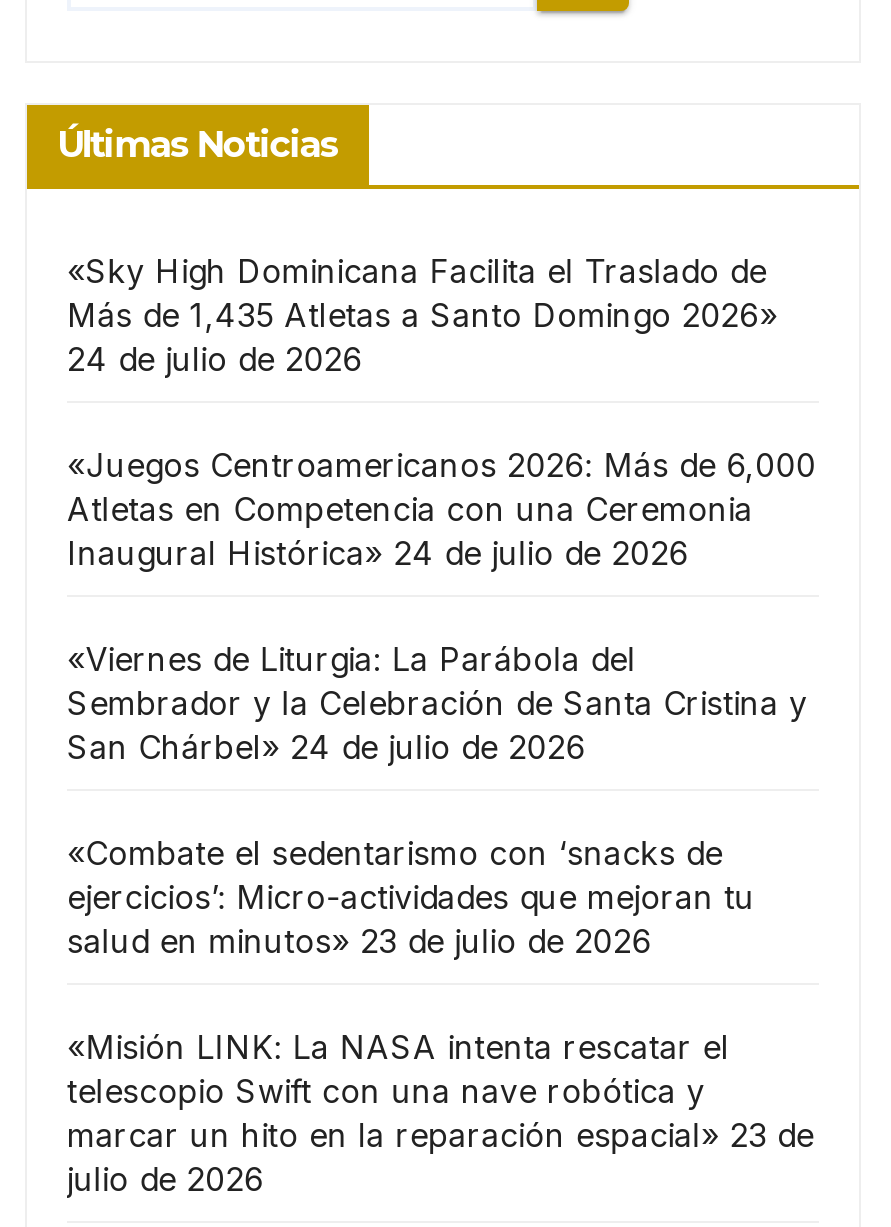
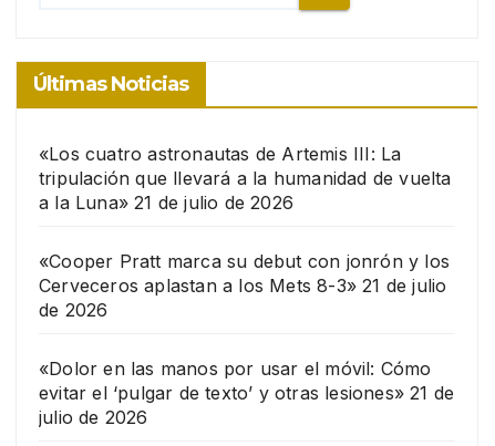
[67,251,816,1155] «Sky High Dominicana Facilita el Traslado de | Más de 1,435 Atletas a Santo Domingo 2026» | 24 de julio de 2026 | «Juegos Centroamericanos 2026: Más de 6,000 | Atletas en Competencia con una Ceremonia | Inaugural Histórica» 24 de julio de 2026 | «Viernes de Liturgia: La Parábola del | Sembrador y la Celebración de Santa Cristina y | San Chárbel» 24 de julio de 2026 | «Combate el sedentarismo con ‘snacks de | ejercicios’: Micro-actividades que mejoran tu | salud en minutos» 23 de julio de 2026 | «Misión LINK: La NASA intenta rescatar el | telescopio Swift con una nave robótica y | marcar un hito en la reparación espacial» 23 de -> [39,143,454,404] «Los cuatro astronautas de Artemis III: La | tripulación que llevará a la humanidad de vuelta | a la Luna» 21 de julio de 2026 | «Cooper Pratt marca su debut con jonrón y los | Cerveceros aplastan a los Mets 8-3» 21 de julio | de 2026 | «Dolor en las manos por usar el móvil: Cómo | evitar el ‘pulgar de texto’ y otras lesiones» 21 de

